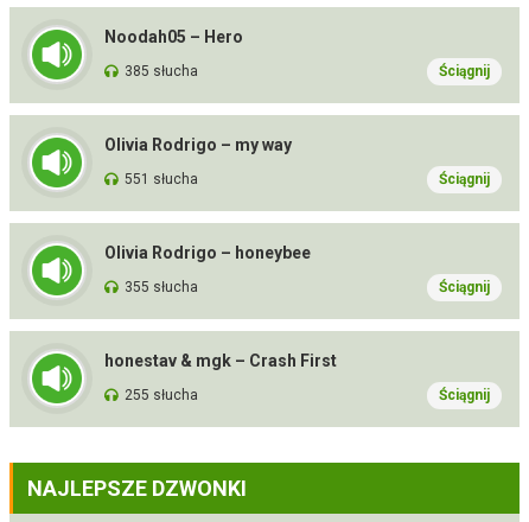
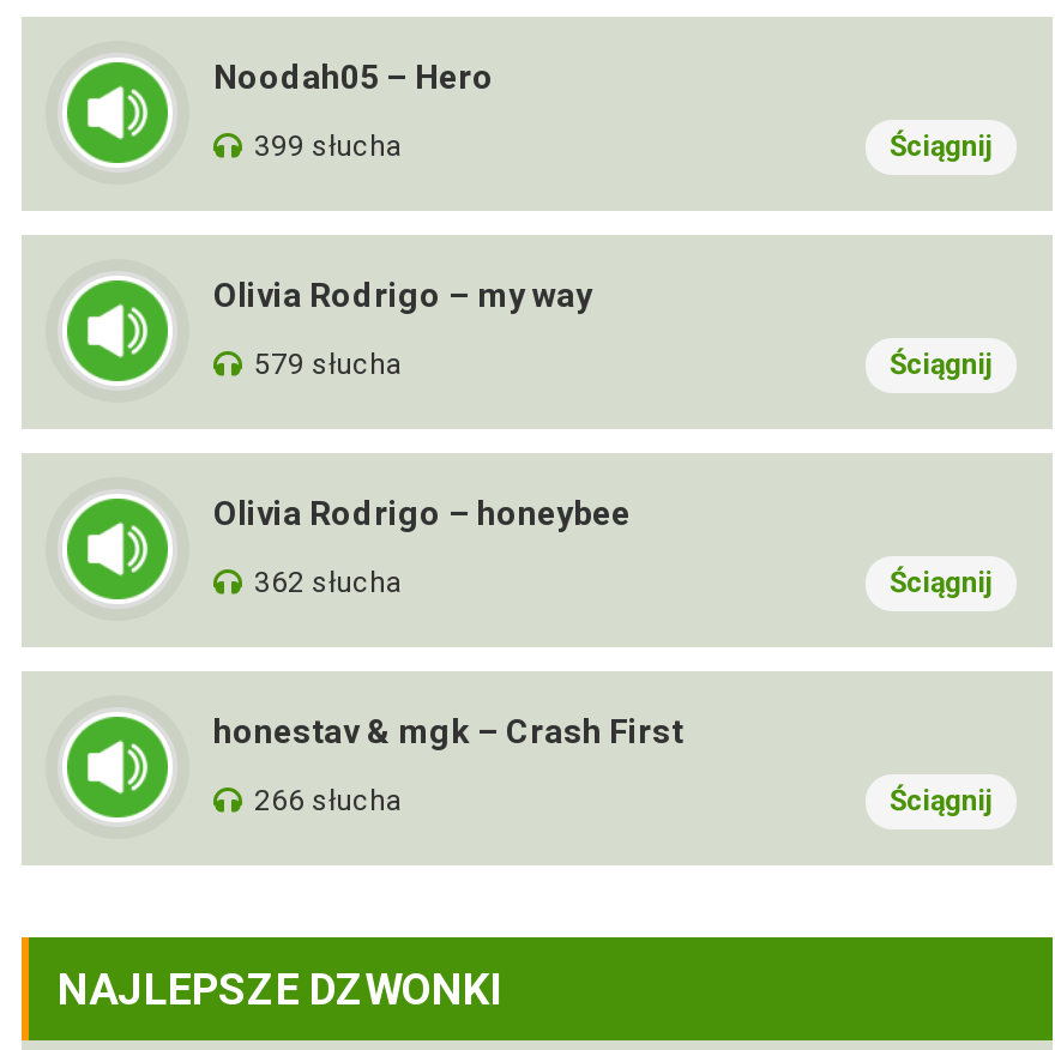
[125,63,198,79] 385 słucha -> [254,129,403,163] 399 słucha
[125,171,198,187] 551 słucha -> [254,348,403,381] 579 słucha
[125,279,198,295] 355 słucha -> [254,566,403,599] 362 słucha
[125,387,198,403] 255 słucha -> [254,784,403,817] 266 słucha

